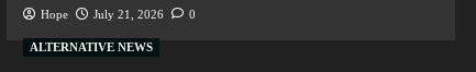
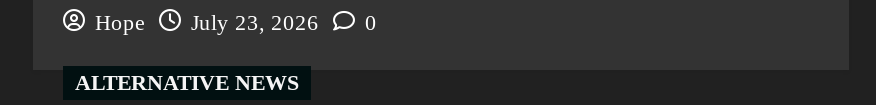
[41,8,196,21] Hope July 21, 2026 0 -> [95,10,377,34] Hope July 23, 2026 0

